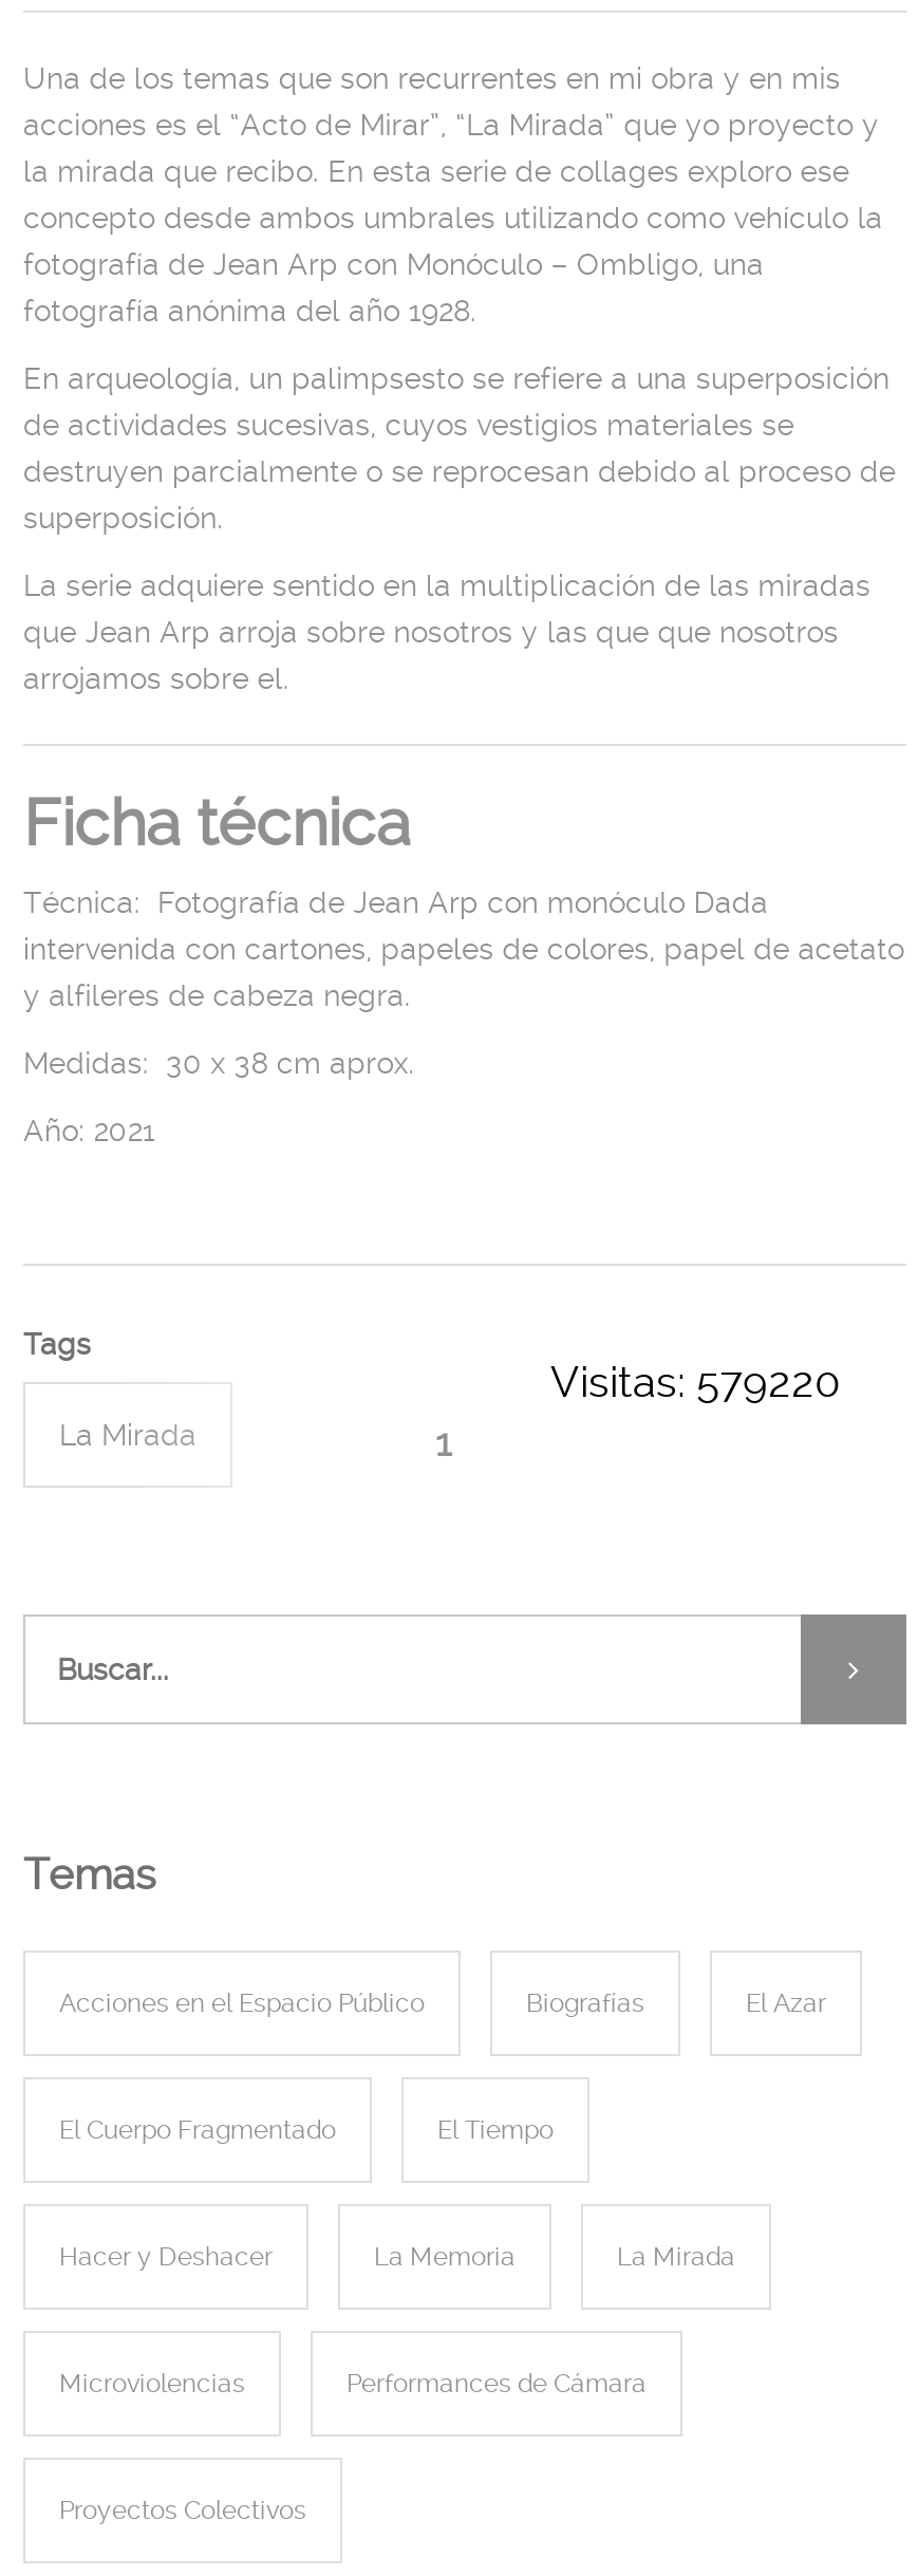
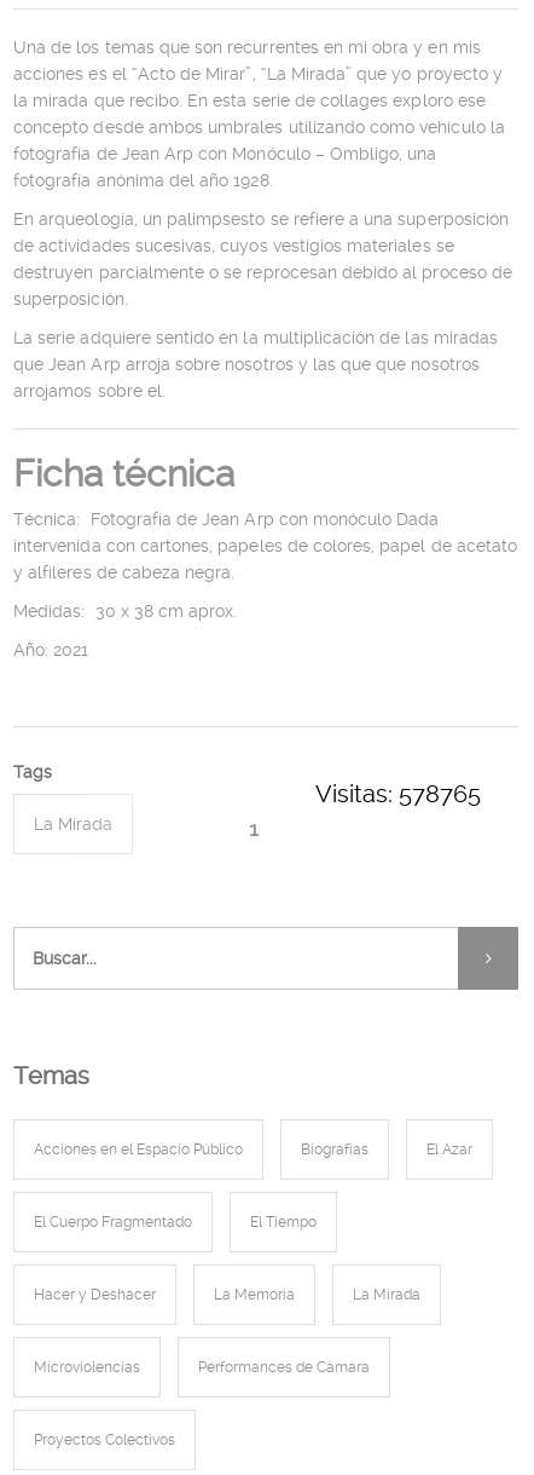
[550,1356,840,1407] Visitas: 579220 -> [315,779,480,808] Visitas: 578765

